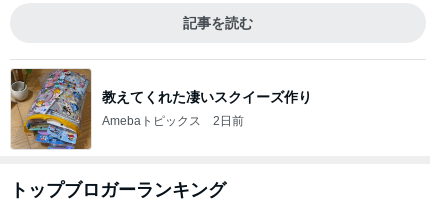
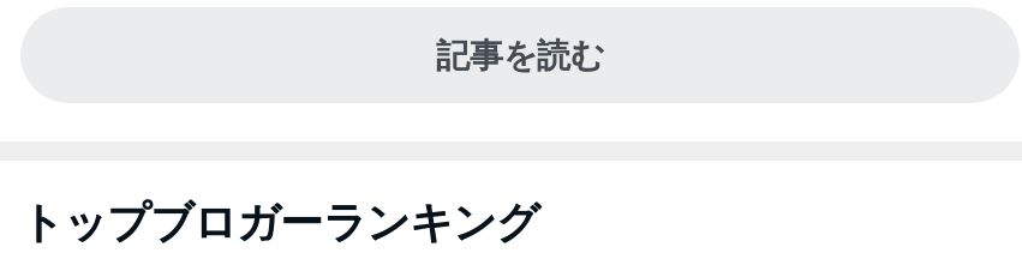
[10,68,312,150] [image] | 教えてくれた凄いスクイーズ作り | Amebaトピックス | 2日前 -> none

